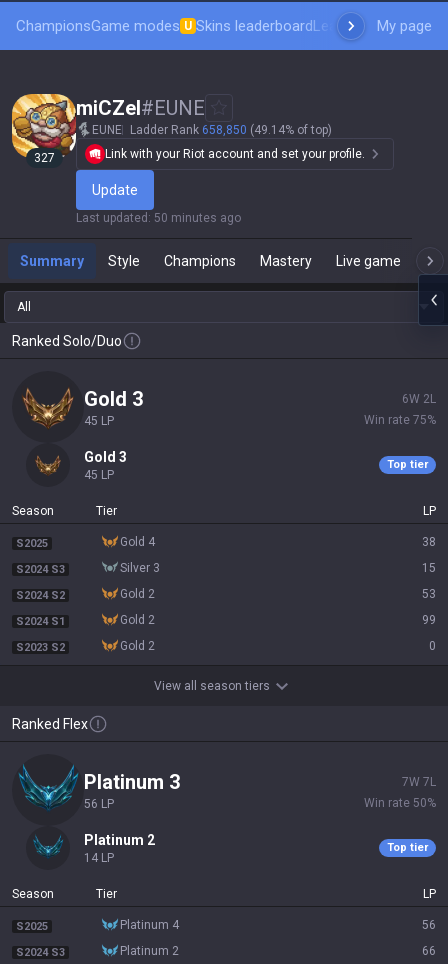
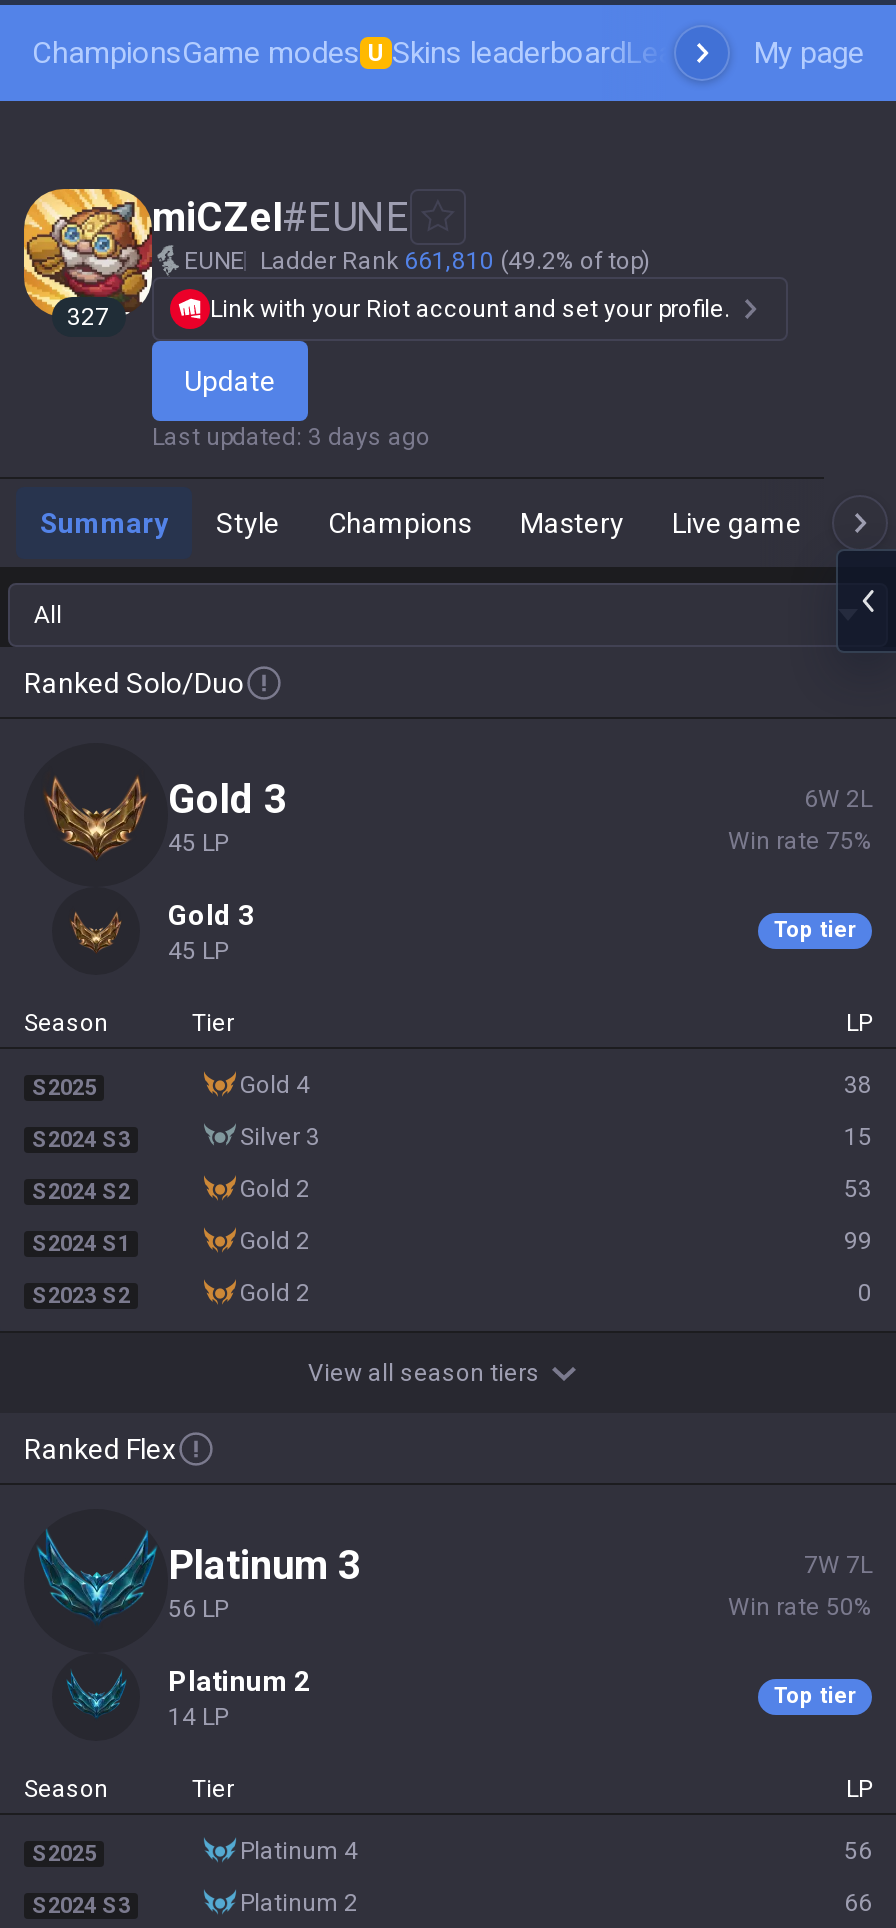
[92,123,332,137] EUNE Ladder Rank 658,850 (49.14% of top) -> [184,247,650,275] EUNE Ladder Rank 661,810 (49.2% of top)
[76,211,241,225] Last updated: 50 minutes ago -> [152,423,430,451] Last updated: 3 days ago

